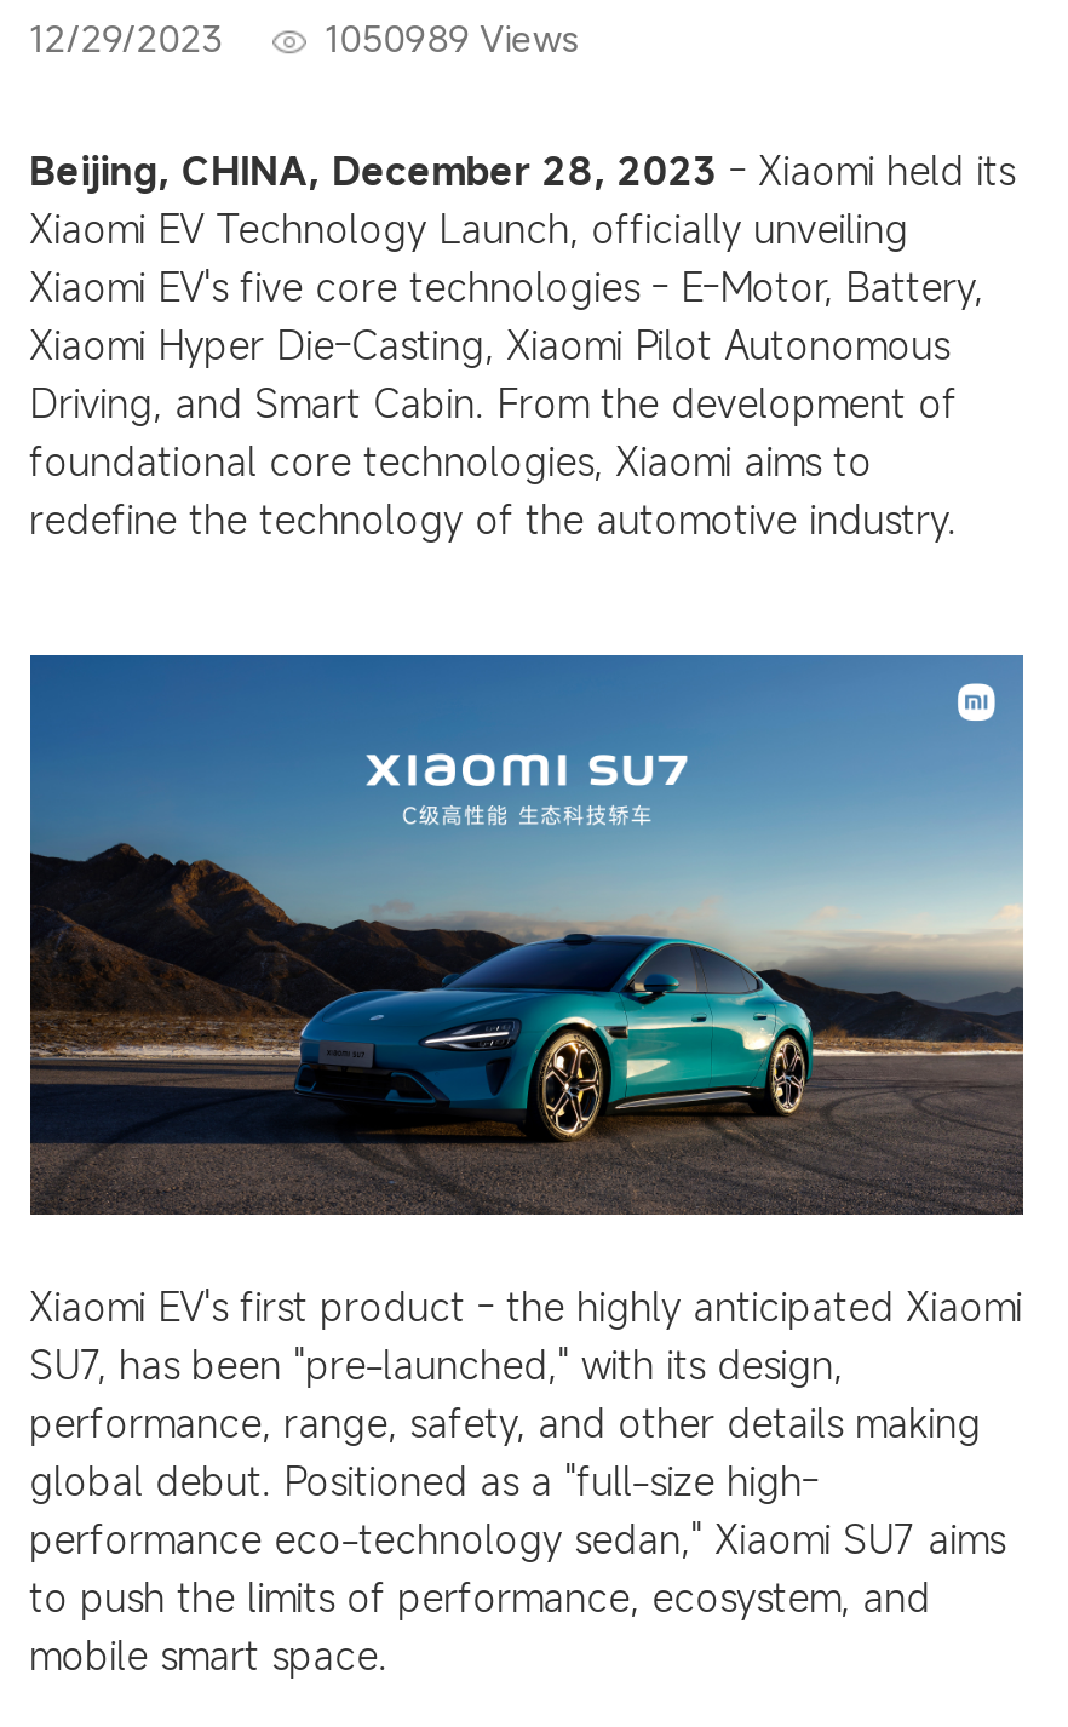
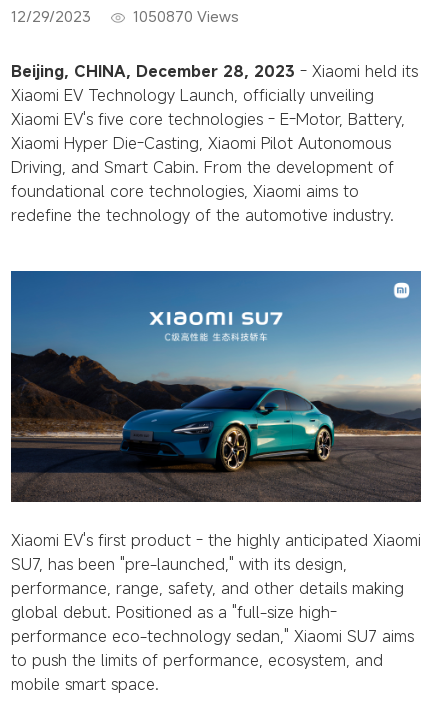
[325,14,582,62] 1050989 Views -> [133,6,239,26] 1050870 Views

